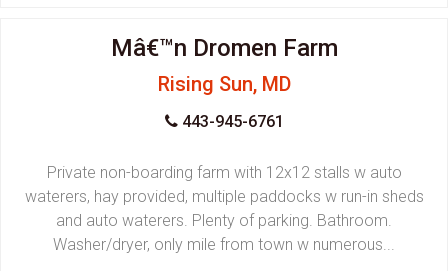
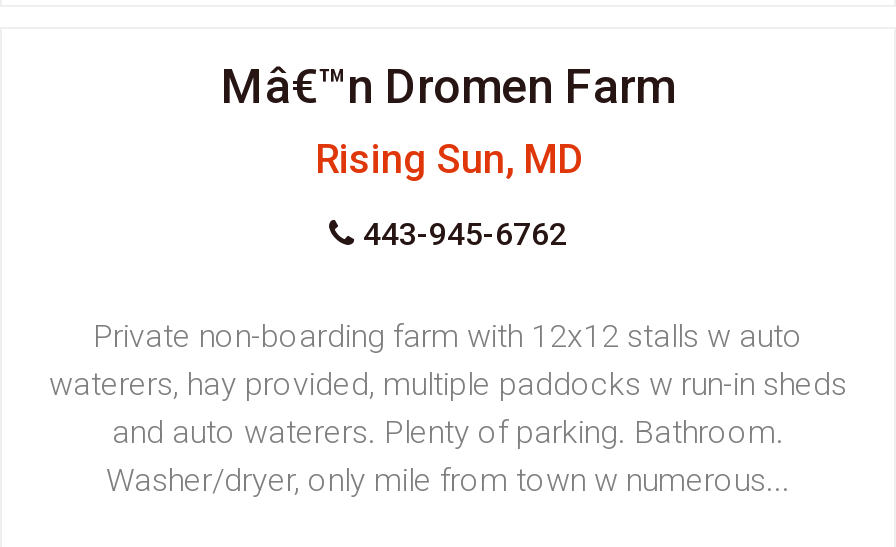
[177,112,283,131] 443-945-6761 -> [355,215,567,253] 443-945-6762

